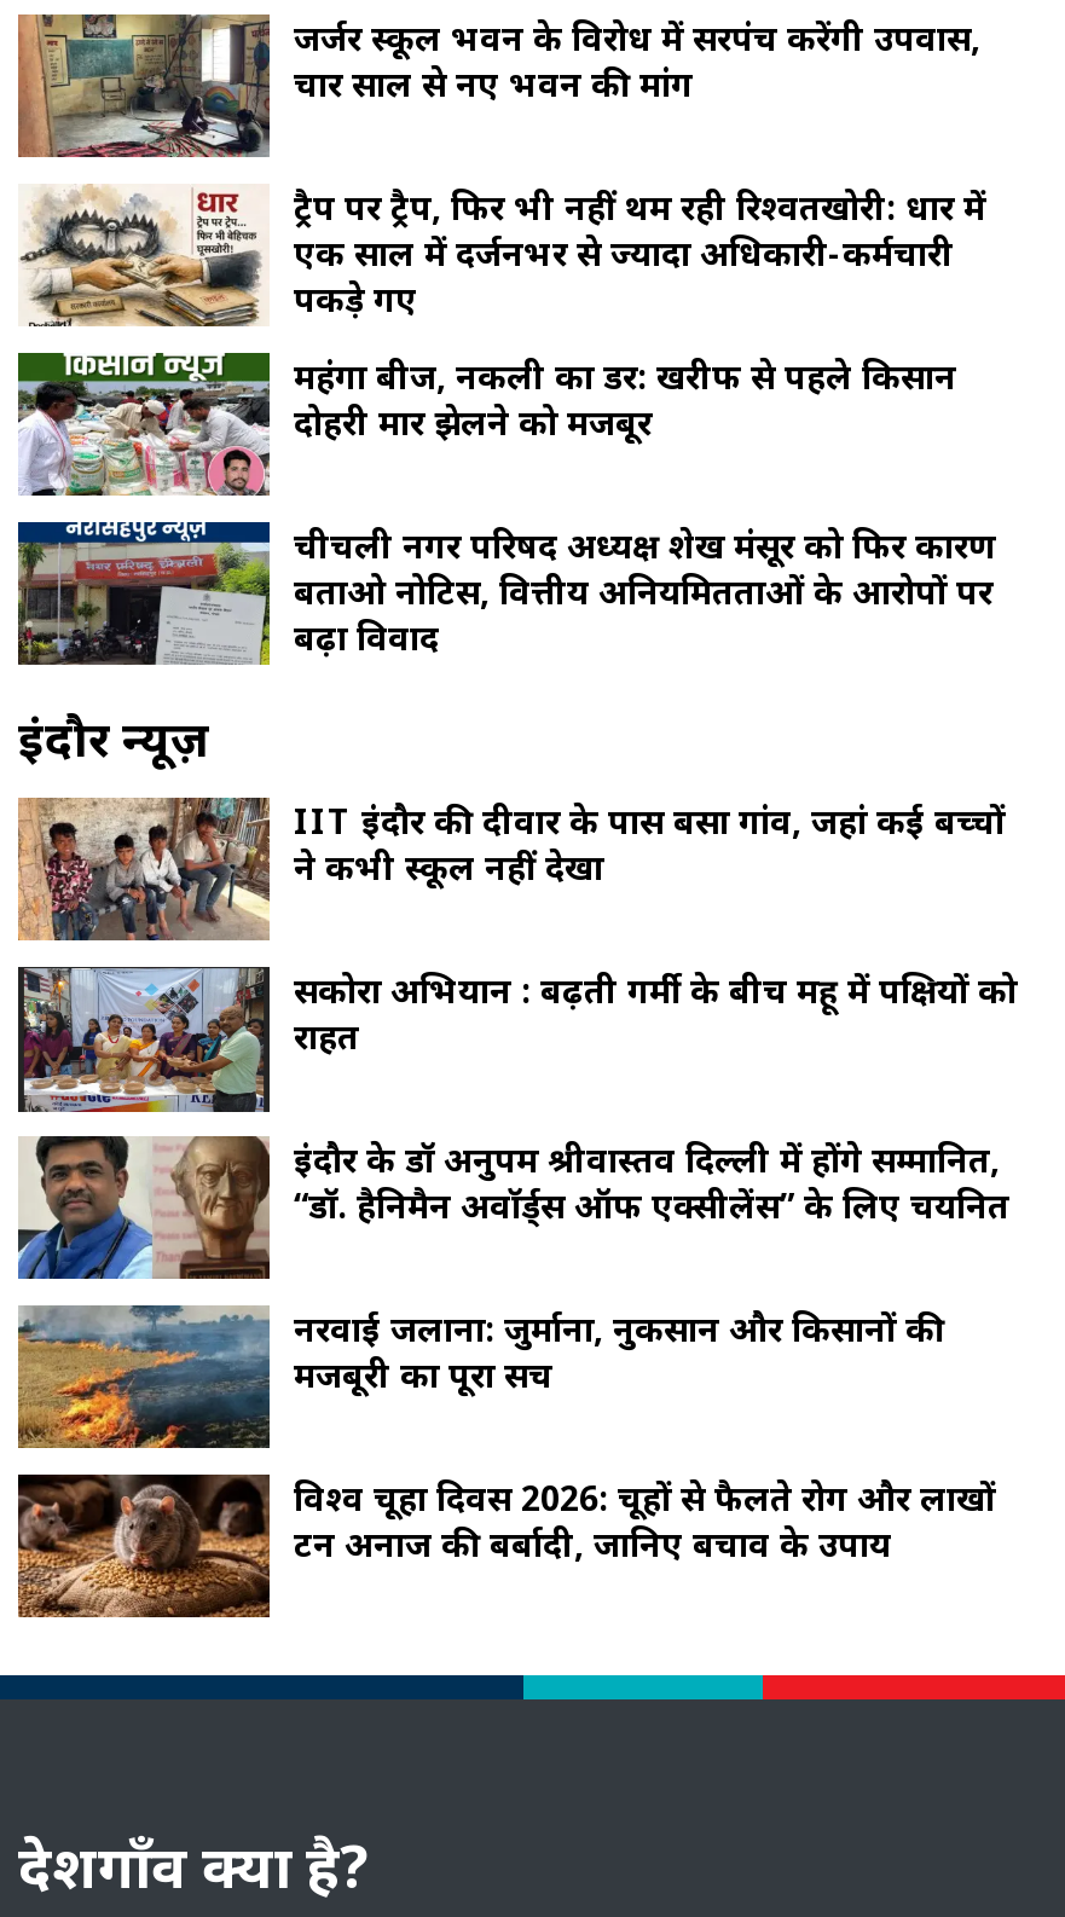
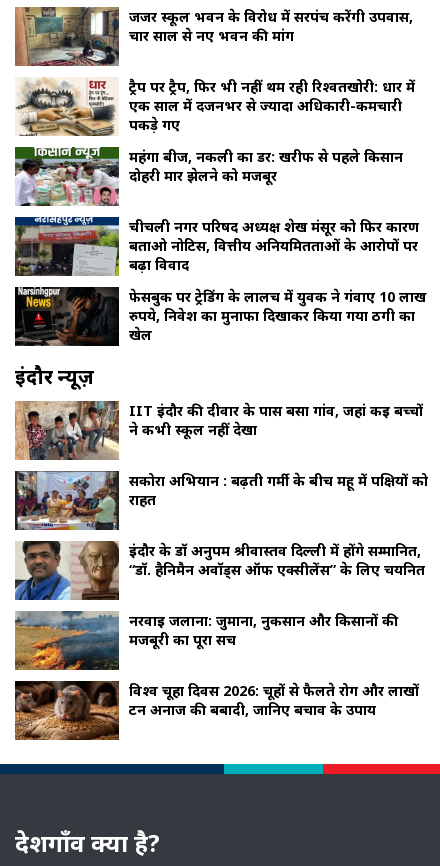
none -> [14,286,426,346] [image] | फेसबुक पर ट्रेडिंग के लालच में युवक ने गंवाए 10 लाख | रुपये, निवेश का मुनाफा दिखाकर किया गया ठगी का | खेल

